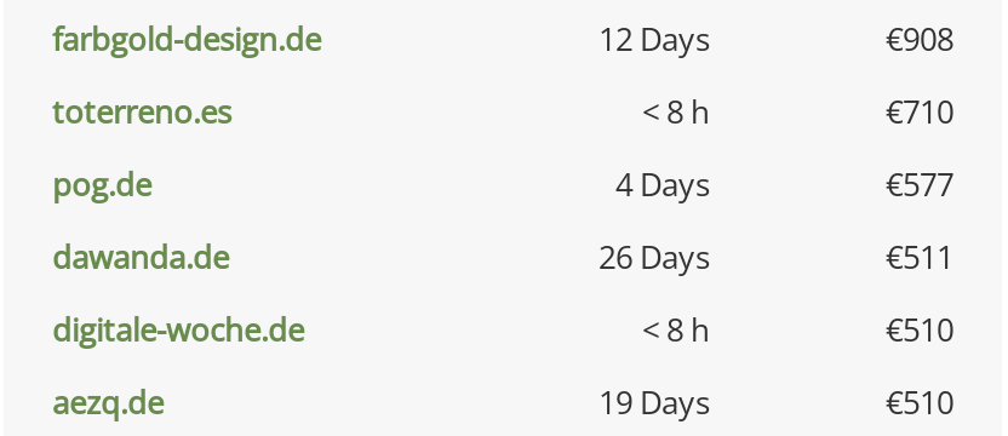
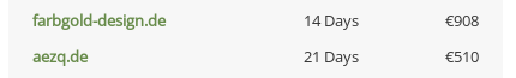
[598,17,710,61] 12 Days -> [303,10,358,31] 14 Days
[52,90,953,352] toterreno.es | < 8 h | €710 | pog.de | 4 Days | €577 | dawanda.de | 26 Days | €511 | digitale-woche.de | < 8 h | €510 -> none
[598,381,710,424] 19 Days -> [303,46,358,67] 21 Days

